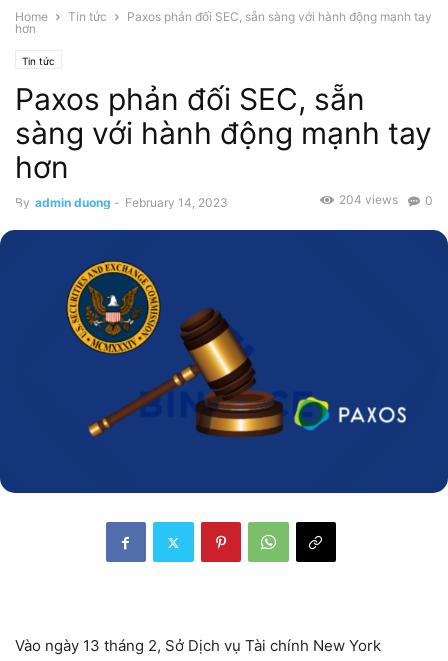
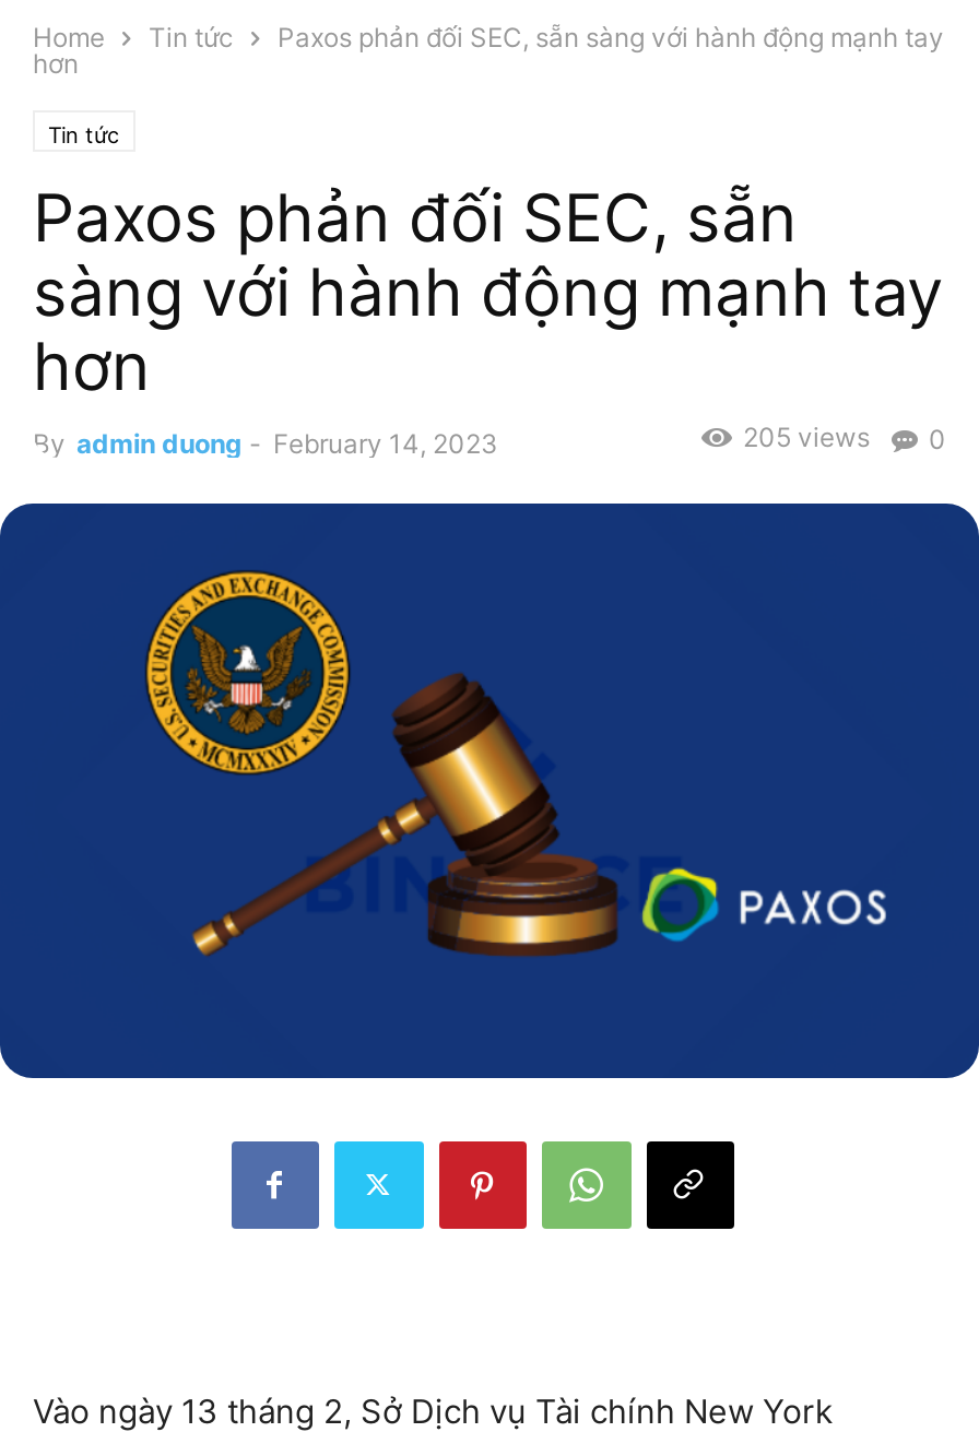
[339,192,433,208] 204 views 0 -> [743,420,946,455] 205 views 0

